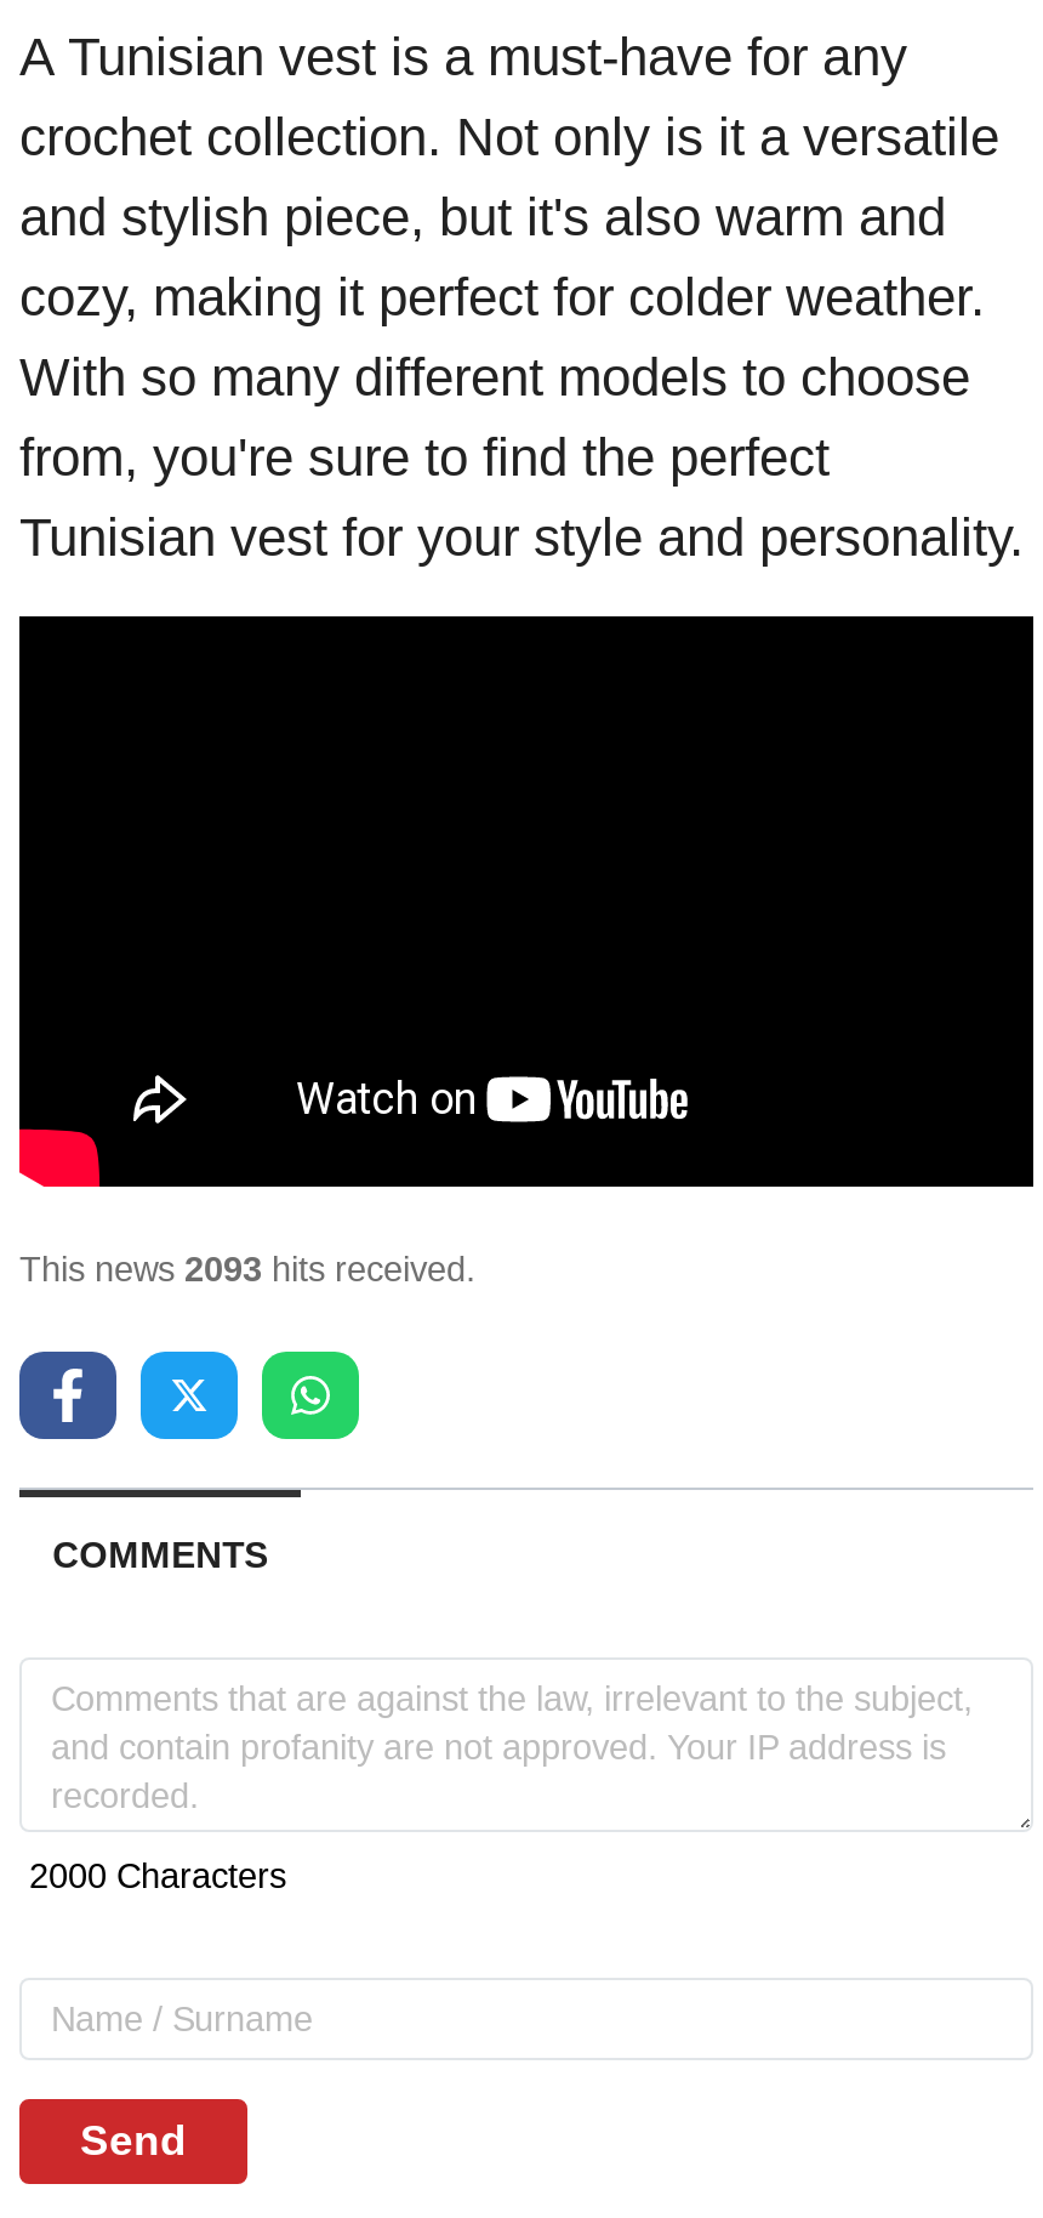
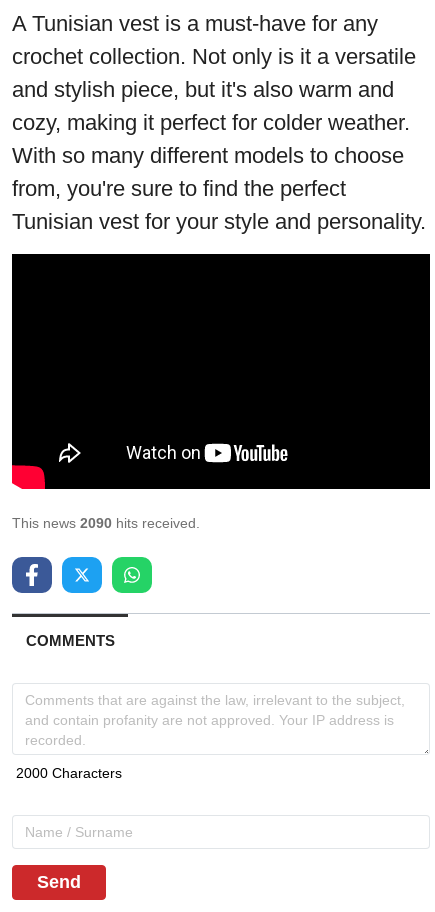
[19,1250,475,1288] This news 2093 hits received. -> [12,515,200,531] This news 2090 hits received.

